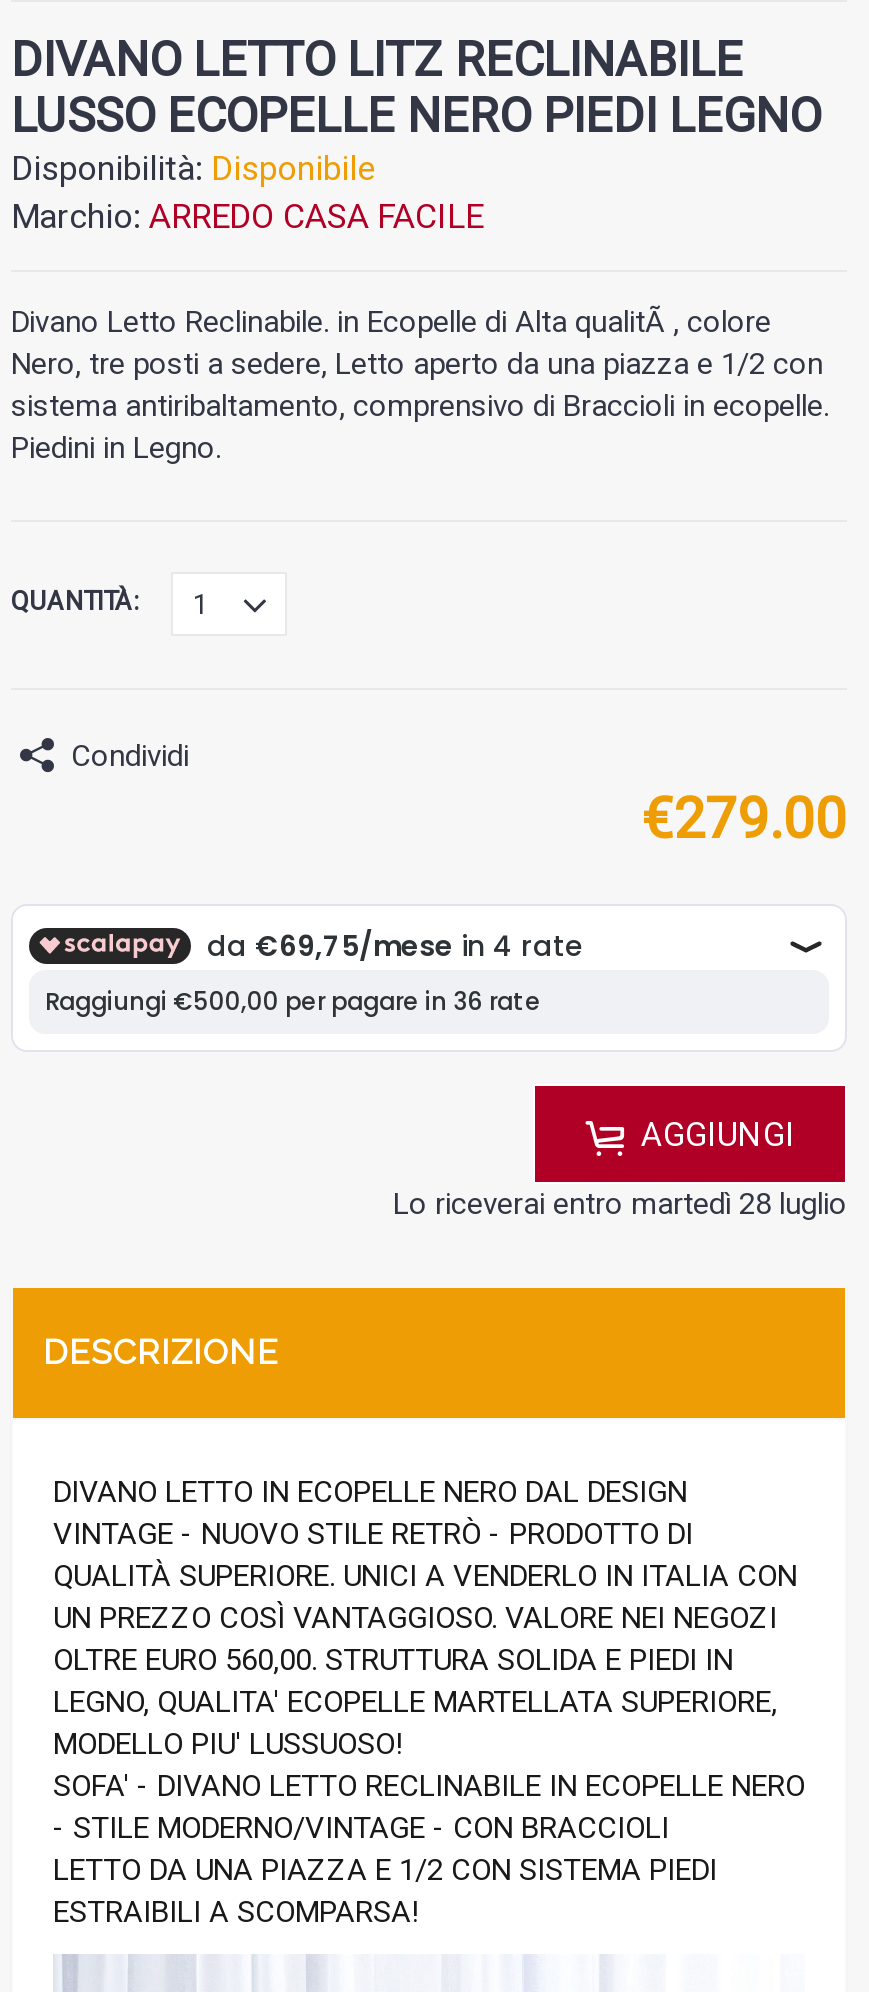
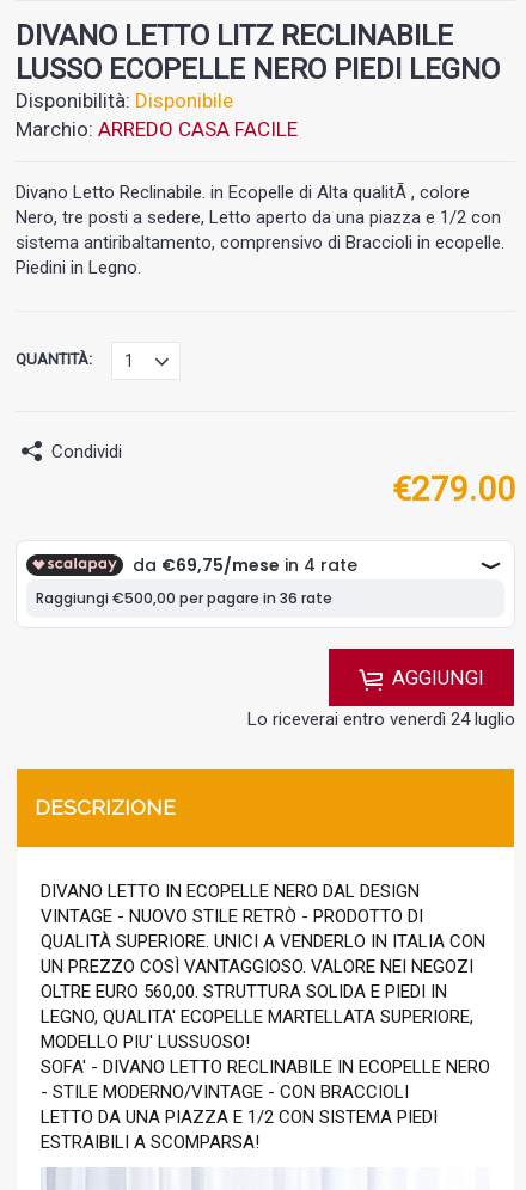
[393,1186,847,1222] Lo riceverai entro martedì 28 luglio -> [247,709,515,730] Lo riceverai entro venerdì 24 luglio

